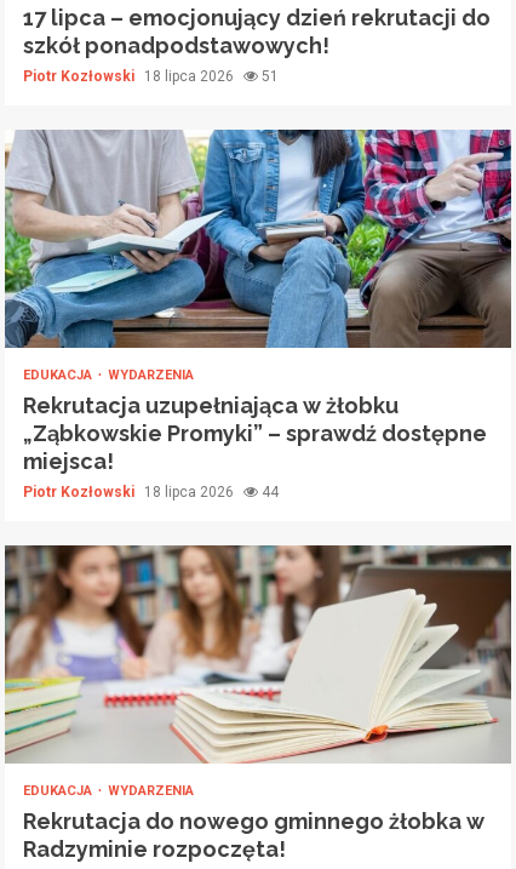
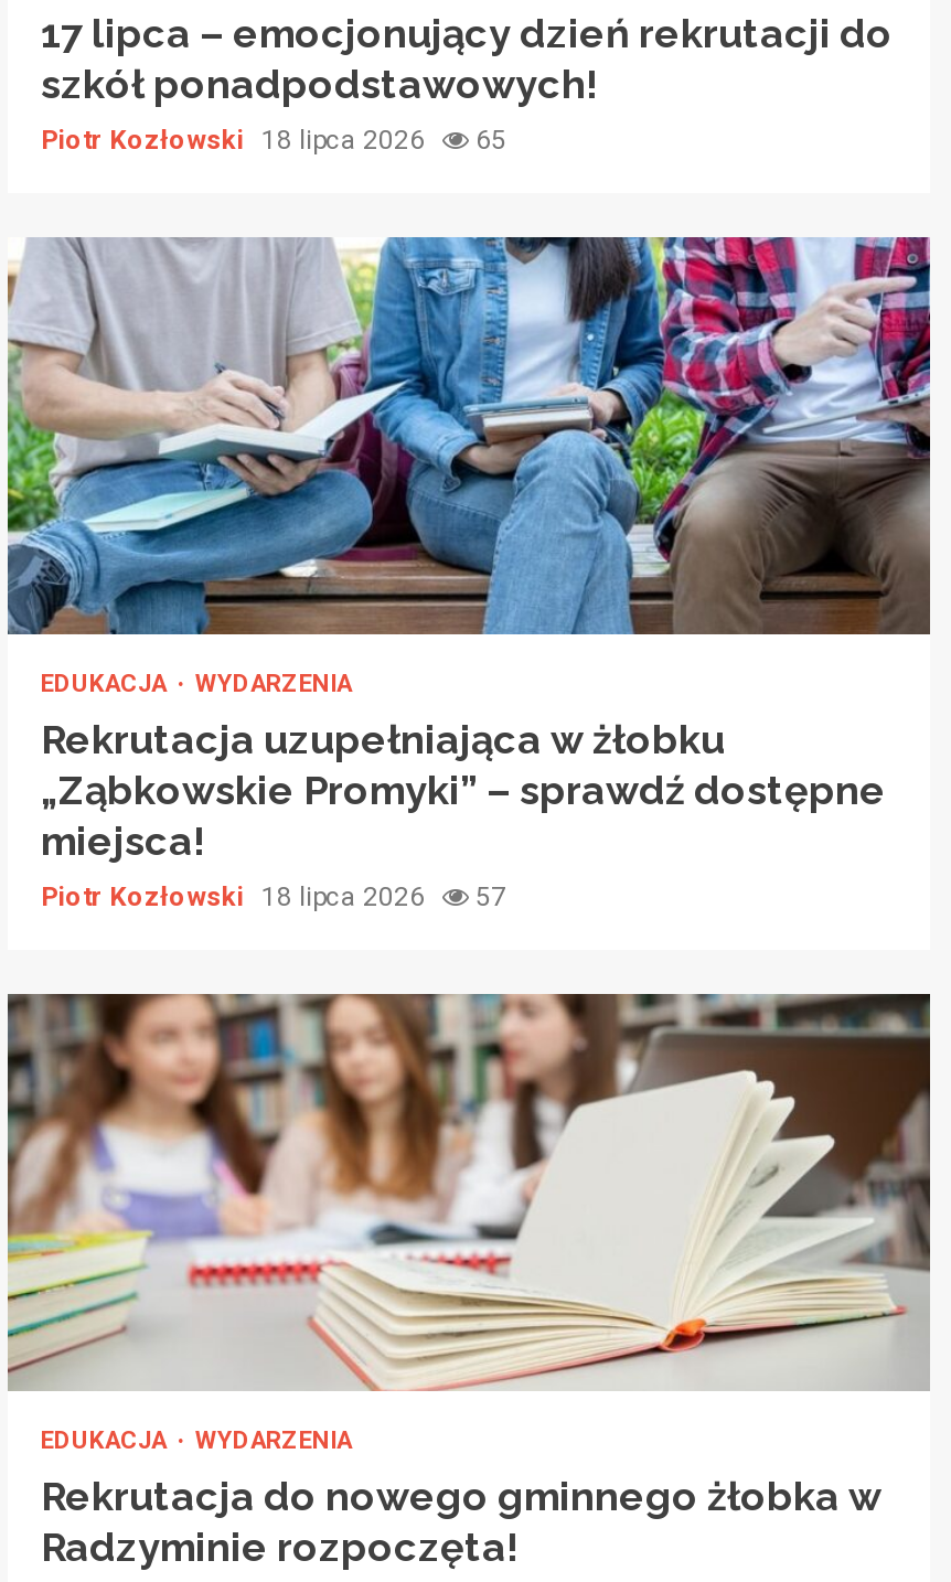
[23,68,279,85] Piotr Kozłowski 18 lipca 2026 51 -> [41,125,506,156] Piotr Kozłowski 18 lipca 2026 65
[23,484,279,501] Piotr Kozłowski 18 lipca 2026 44 -> [41,881,506,912] Piotr Kozłowski 18 lipca 2026 57

